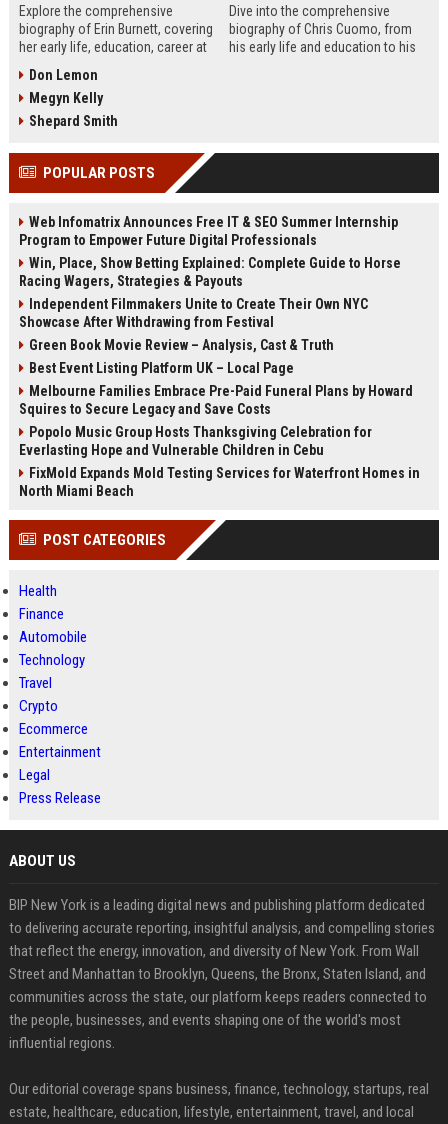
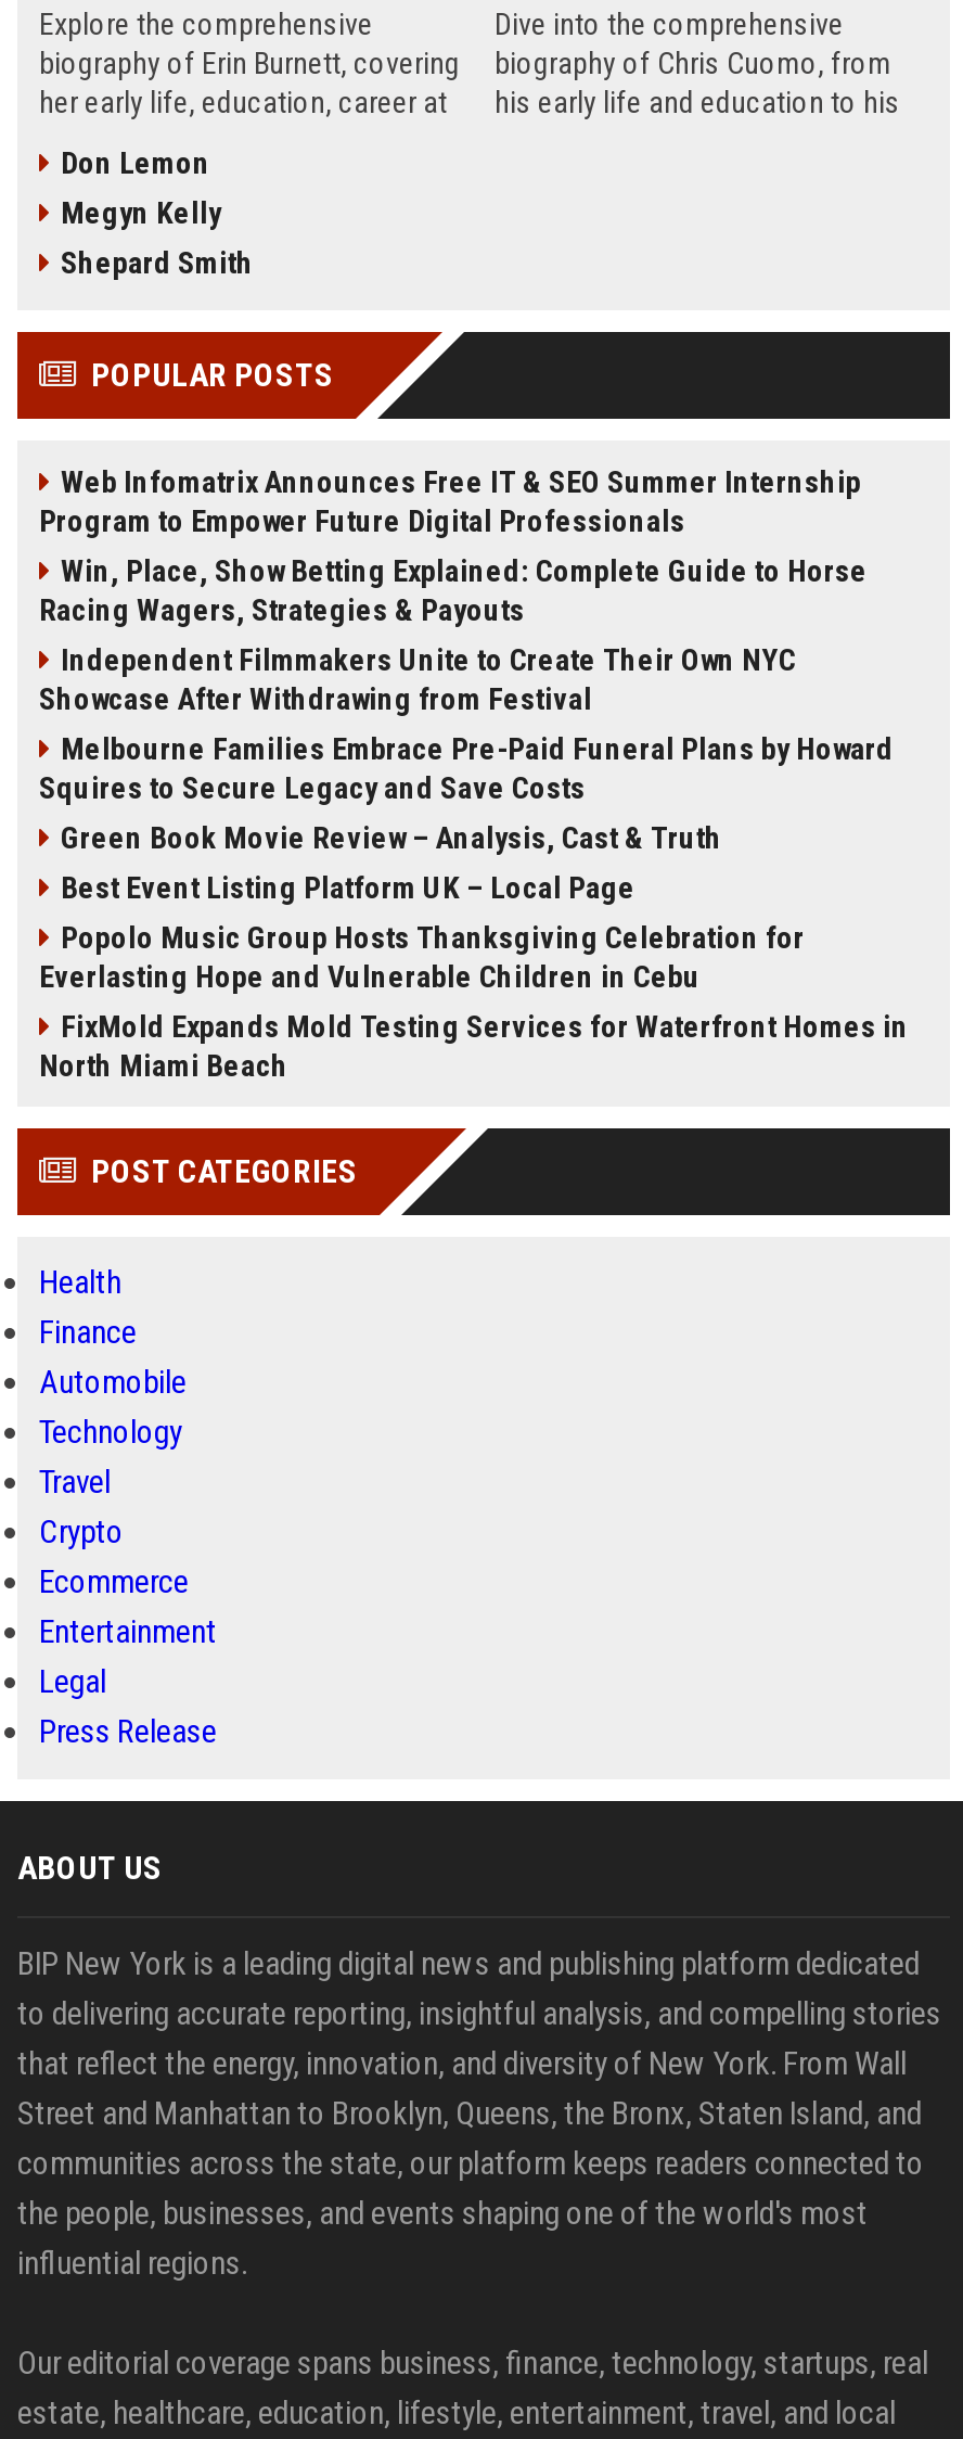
moved [29,337,334,376] -> [61,820,722,905]: Green Book Movie Review – Analysis, Cast & Truth | Best Event Listing Platform UK – Local Page
moved [19,383,413,417] -> [39,731,894,805]: Melbourne Families Embrace Pre-Paid Funeral Plans by Howard | Squires to Secure Legacy and Save Costs

